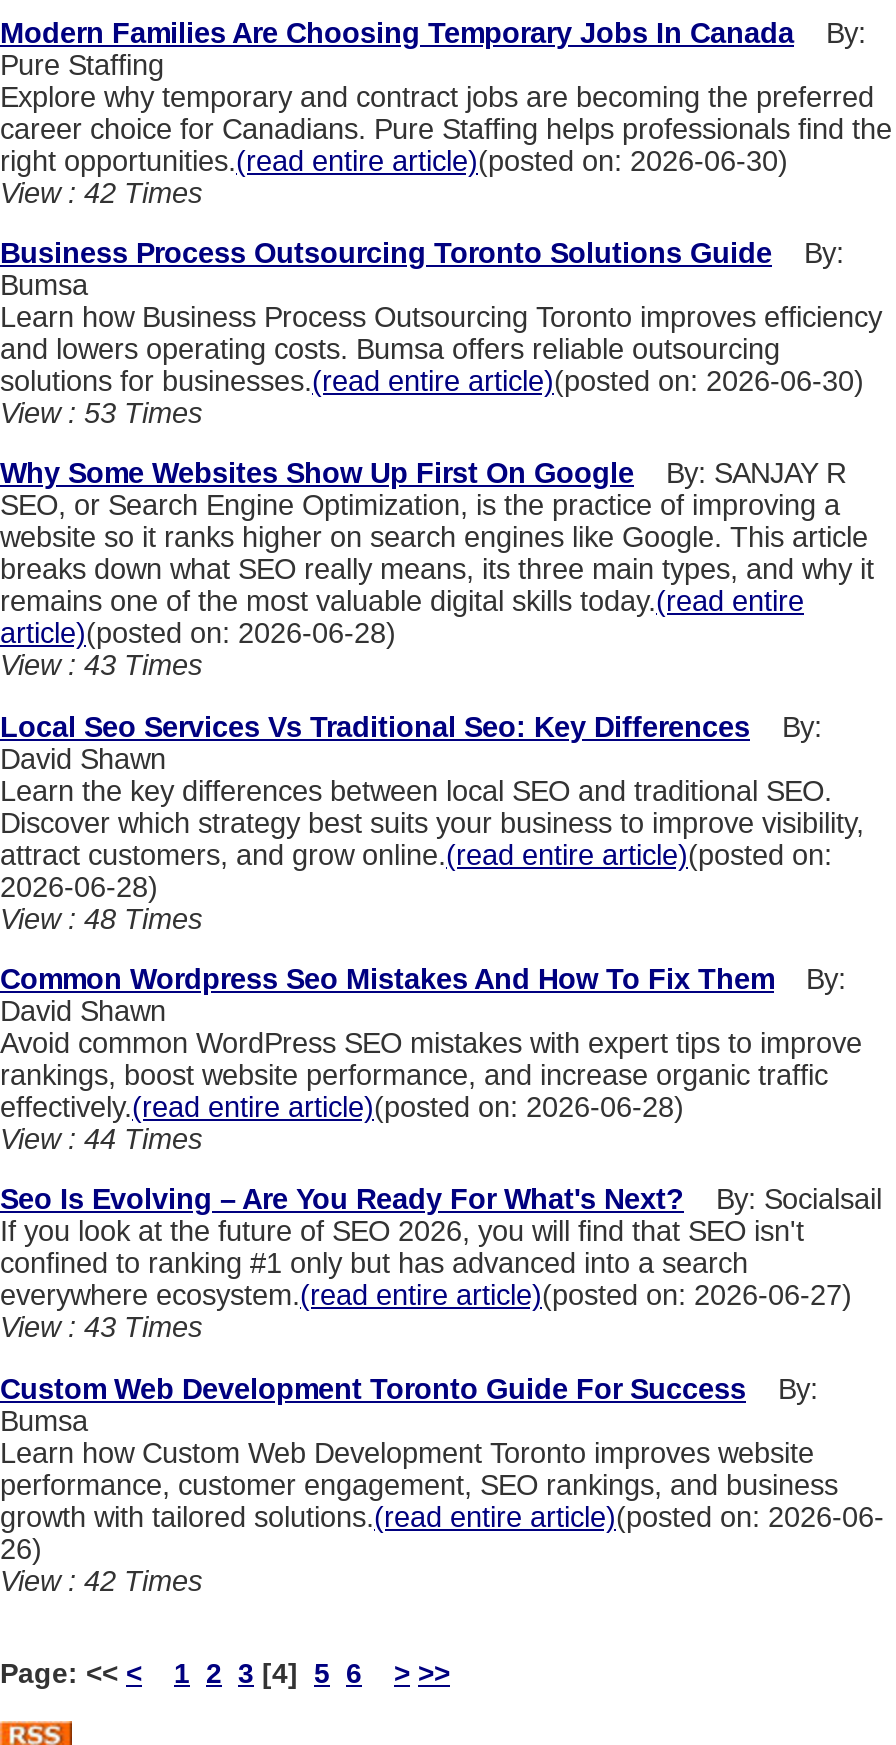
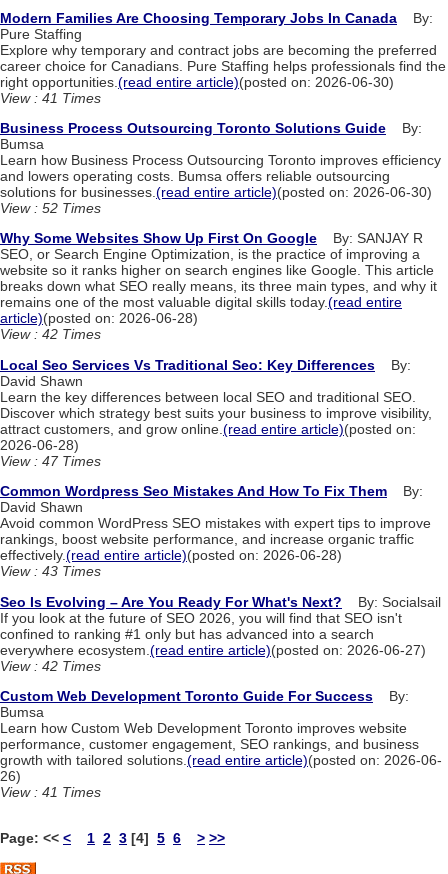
[0,176,202,208] View : 42 Times -> [0,90,101,106] View : 41 Times
[0,397,202,429] View : 53 Times -> [0,200,101,216] View : 52 Times
[0,650,202,682] View : 43 Times -> [0,326,101,342] View : 42 Times
[0,903,202,935] View : 48 Times -> [0,453,101,469] View : 47 Times
[0,1123,202,1155] View : 44 Times -> [0,563,101,579] View : 43 Times
[0,1312,202,1344] View : 43 Times -> [0,658,101,674] View : 42 Times
[0,1565,202,1597] View : 42 Times -> [0,784,101,800] View : 41 Times

